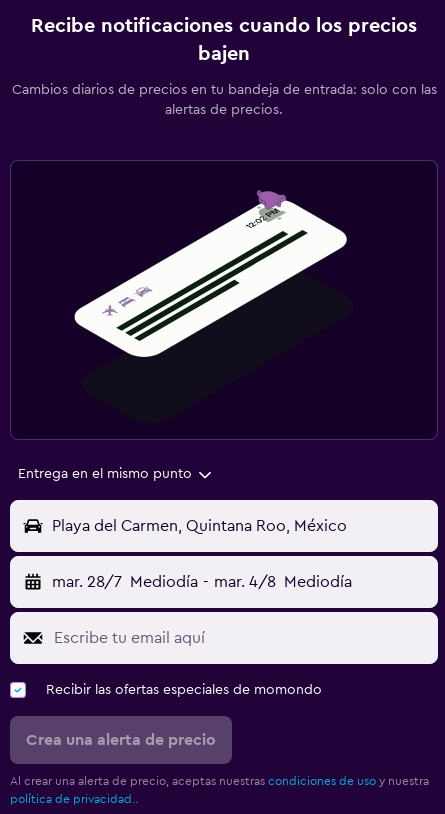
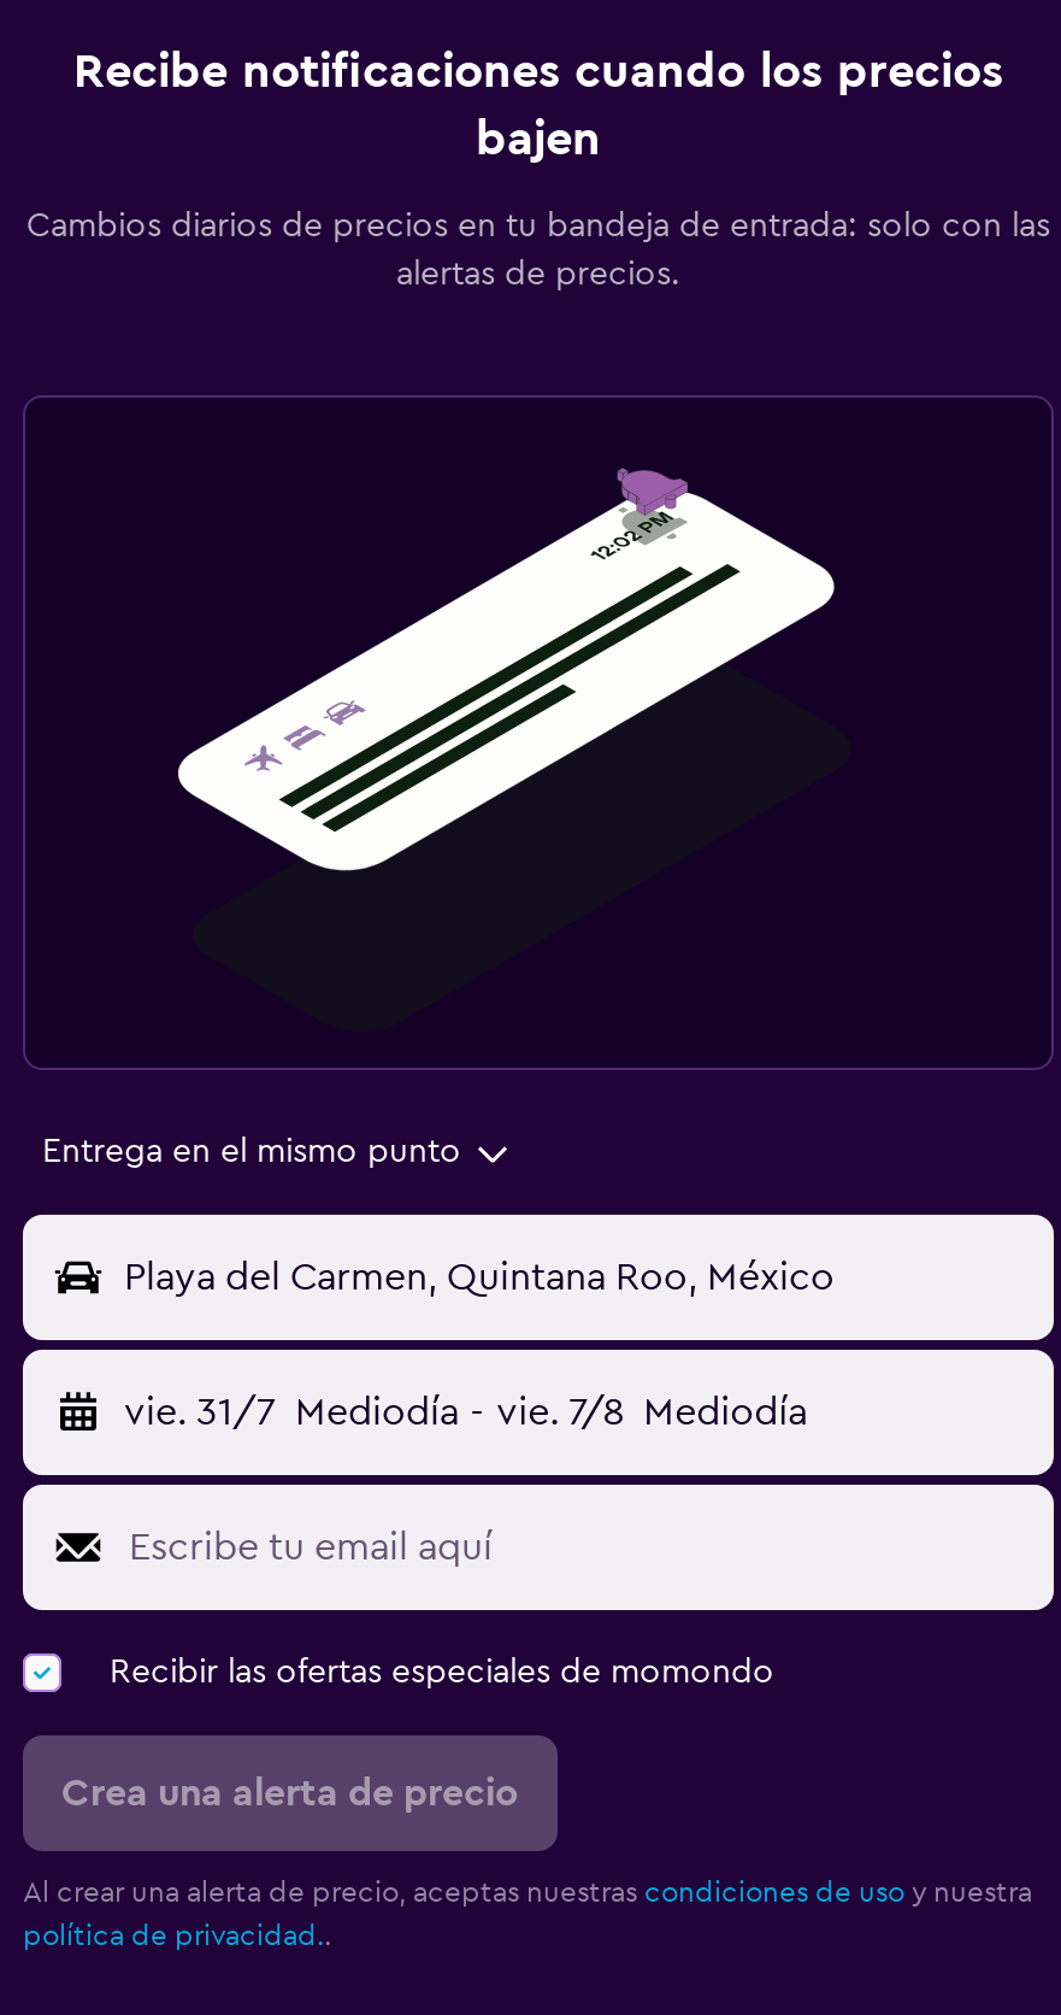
[52,574,352,590] mar. 28/7 Mediodía - mar. 4/8 Mediodía -> [124,1394,807,1433] vie. 31/7 Mediodía - vie. 7/8 Mediodía

